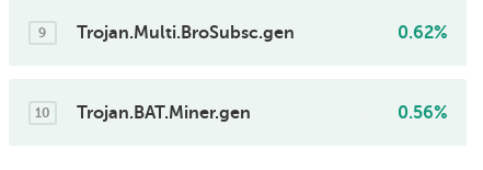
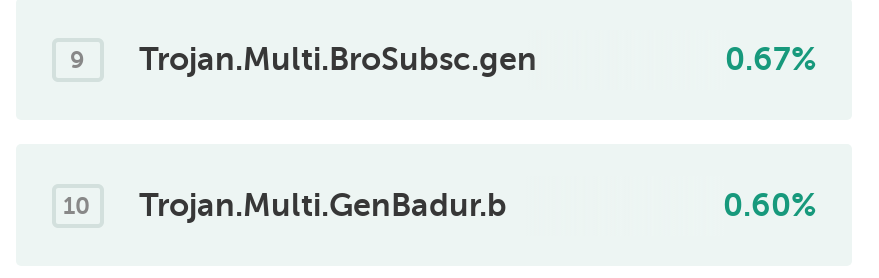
[397,22,447,42] 0.62% -> [725,41,817,77] 0.67%
[76,103,447,122] Trojan.BAT.Miner.gen | 0.56% -> [139,187,817,223] Trojan.Multi.GenBadur.b | 0.60%

